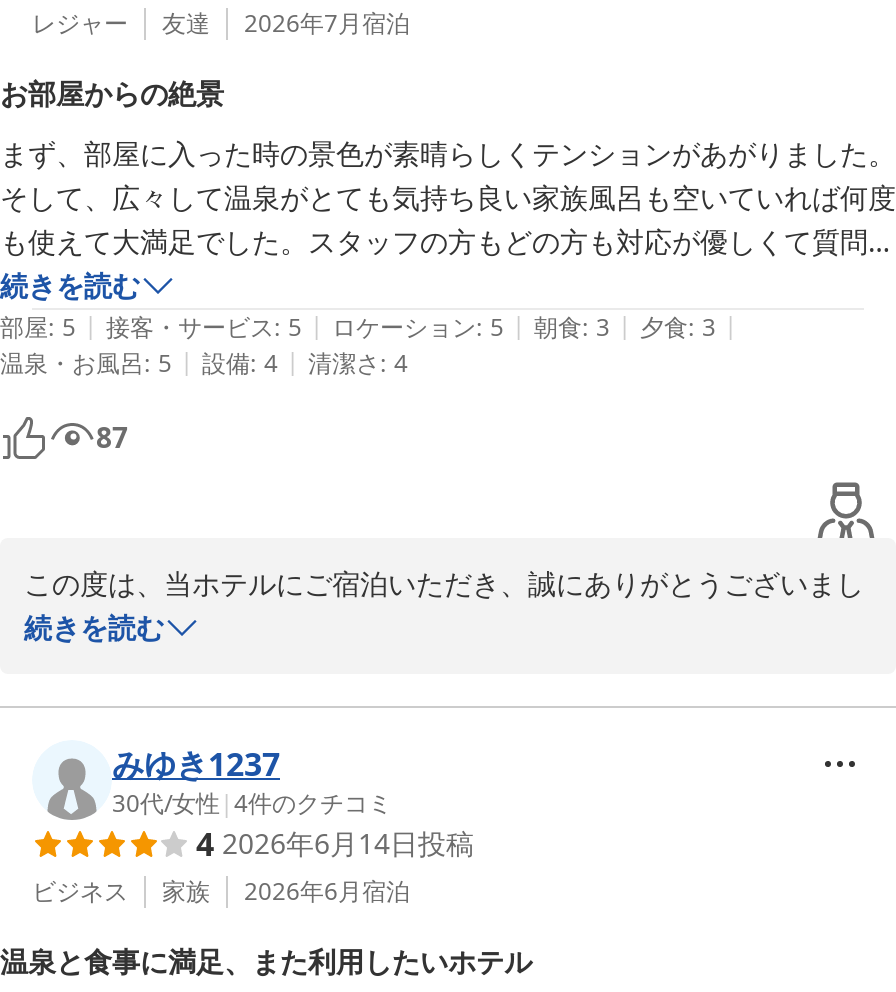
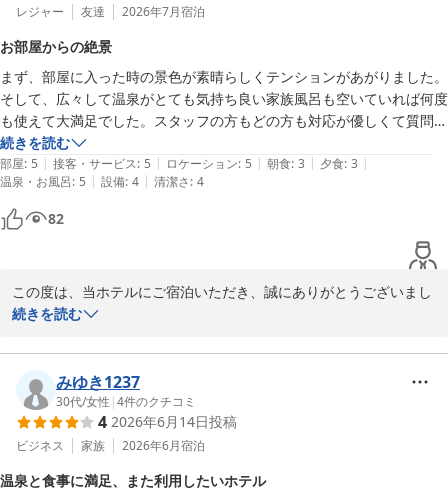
[96,418,128,456] 87 -> [48,209,64,228] 82

